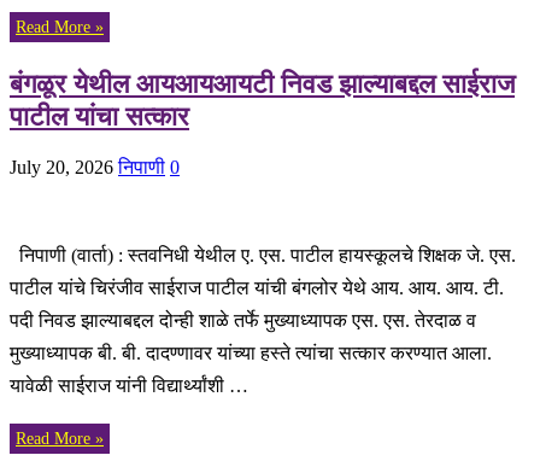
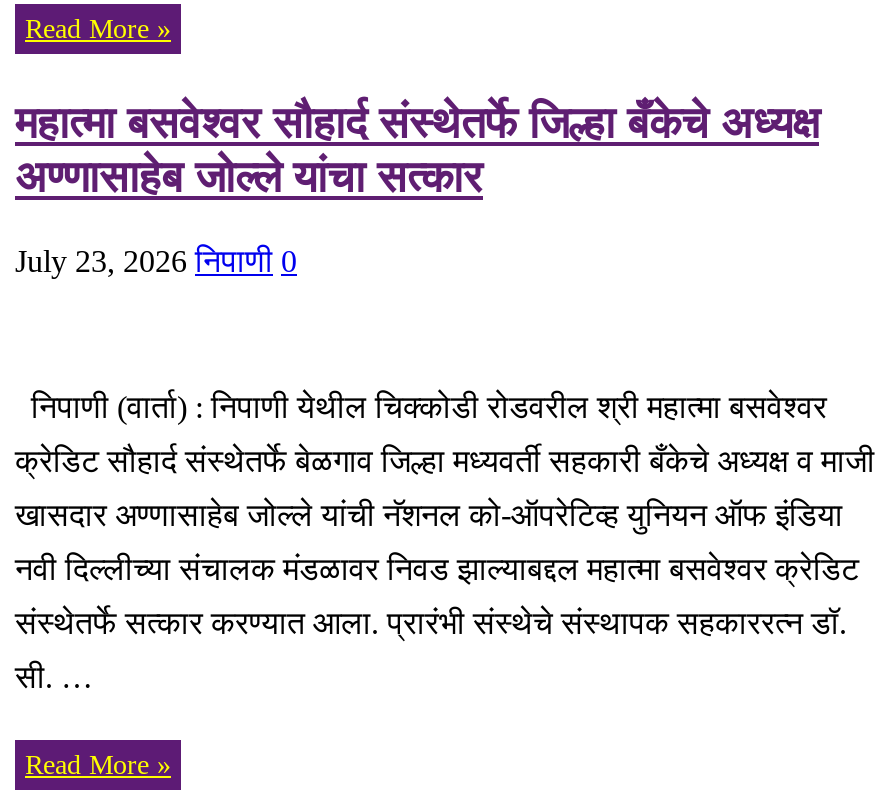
[10,69,515,177] बंगळूर येथील आयआयआयटी निवड झाल्याबद्दल साईराज | पाटील यांचा सत्कार | July 20, 2026 निपाणी 0 -> [15,98,819,277] महात्मा बसवेश्वर सौहार्द संस्थेतर्फे जिल्हा बँकेचे अध्यक्ष | अण्णासाहेब जोल्ले यांचा सत्कार | July 23, 2026 निपाणी 0
[10,245,516,395] निपाणी (वार्ता) : स्तवनिधी येथील ए. एस. पाटील हायस्कूलचे शिक्षक जे. एस. | पाटील यांचे चिरंजीव साईराज पाटील यांची बंगलोर येथे आय. आय. आय. टी. | पदी निवड झाल्याबद्दल दोन्ही शाळे तर्फे मुख्याध्यापक एस. एस. तेरदाळ व | मुख्याध्यापक बी. बी. दादण्णावर यांच्या हस्ते त्यांचा सत्कार करण्यात आला. | यावेळी साईराज यांनी विद्यार्थ्यांशी … -> [15,389,875,693] निपाणी (वार्ता) : निपाणी येथील चिक्कोडी रोडवरील श्री महात्मा बसवेश्वर | क्रेडिट सौहार्द संस्थेतर्फे बेळगाव जिल्हा मध्यवर्ती सहकारी बँकेचे अध्यक्ष व माजी | खासदार अण्णासाहेब जोल्ले यांची नॅशनल को-ऑपरेटिव्ह युनियन ऑफ इंडिया | नवी दिल्लीच्या संचालक मंडळावर निवड झाल्याबद्दल महात्मा बसवेश्वर क्रेडिट | संस्थेतर्फे सत्कार करण्यात आला. प्रारंभी संस्थेचे संस्थापक सहकाररत्न डॉ. | सी. …

